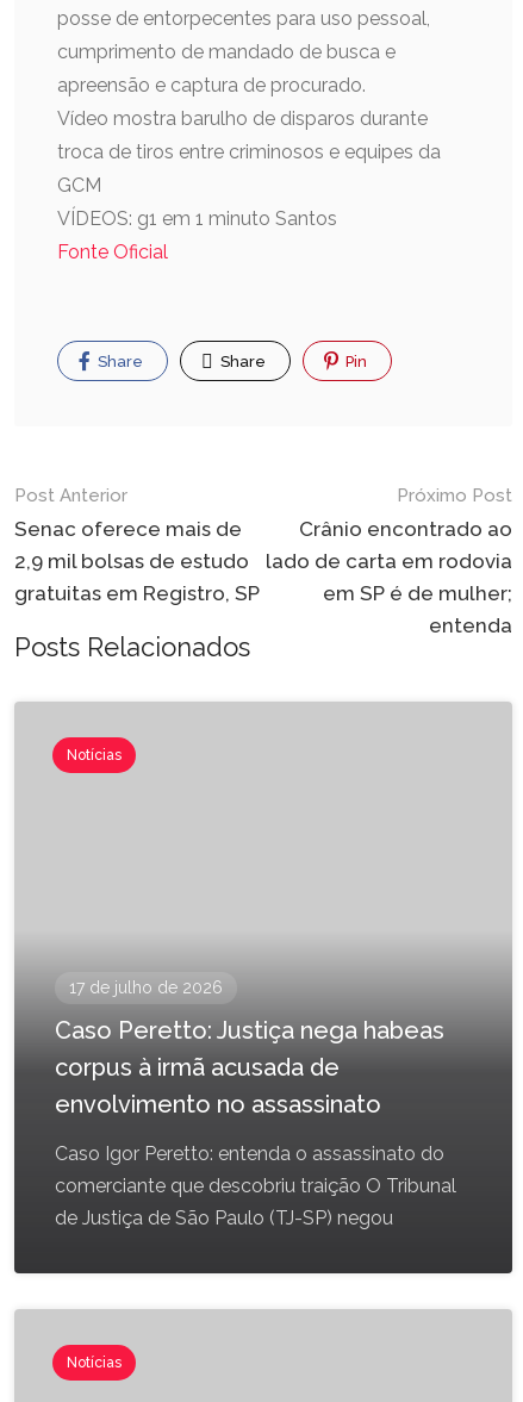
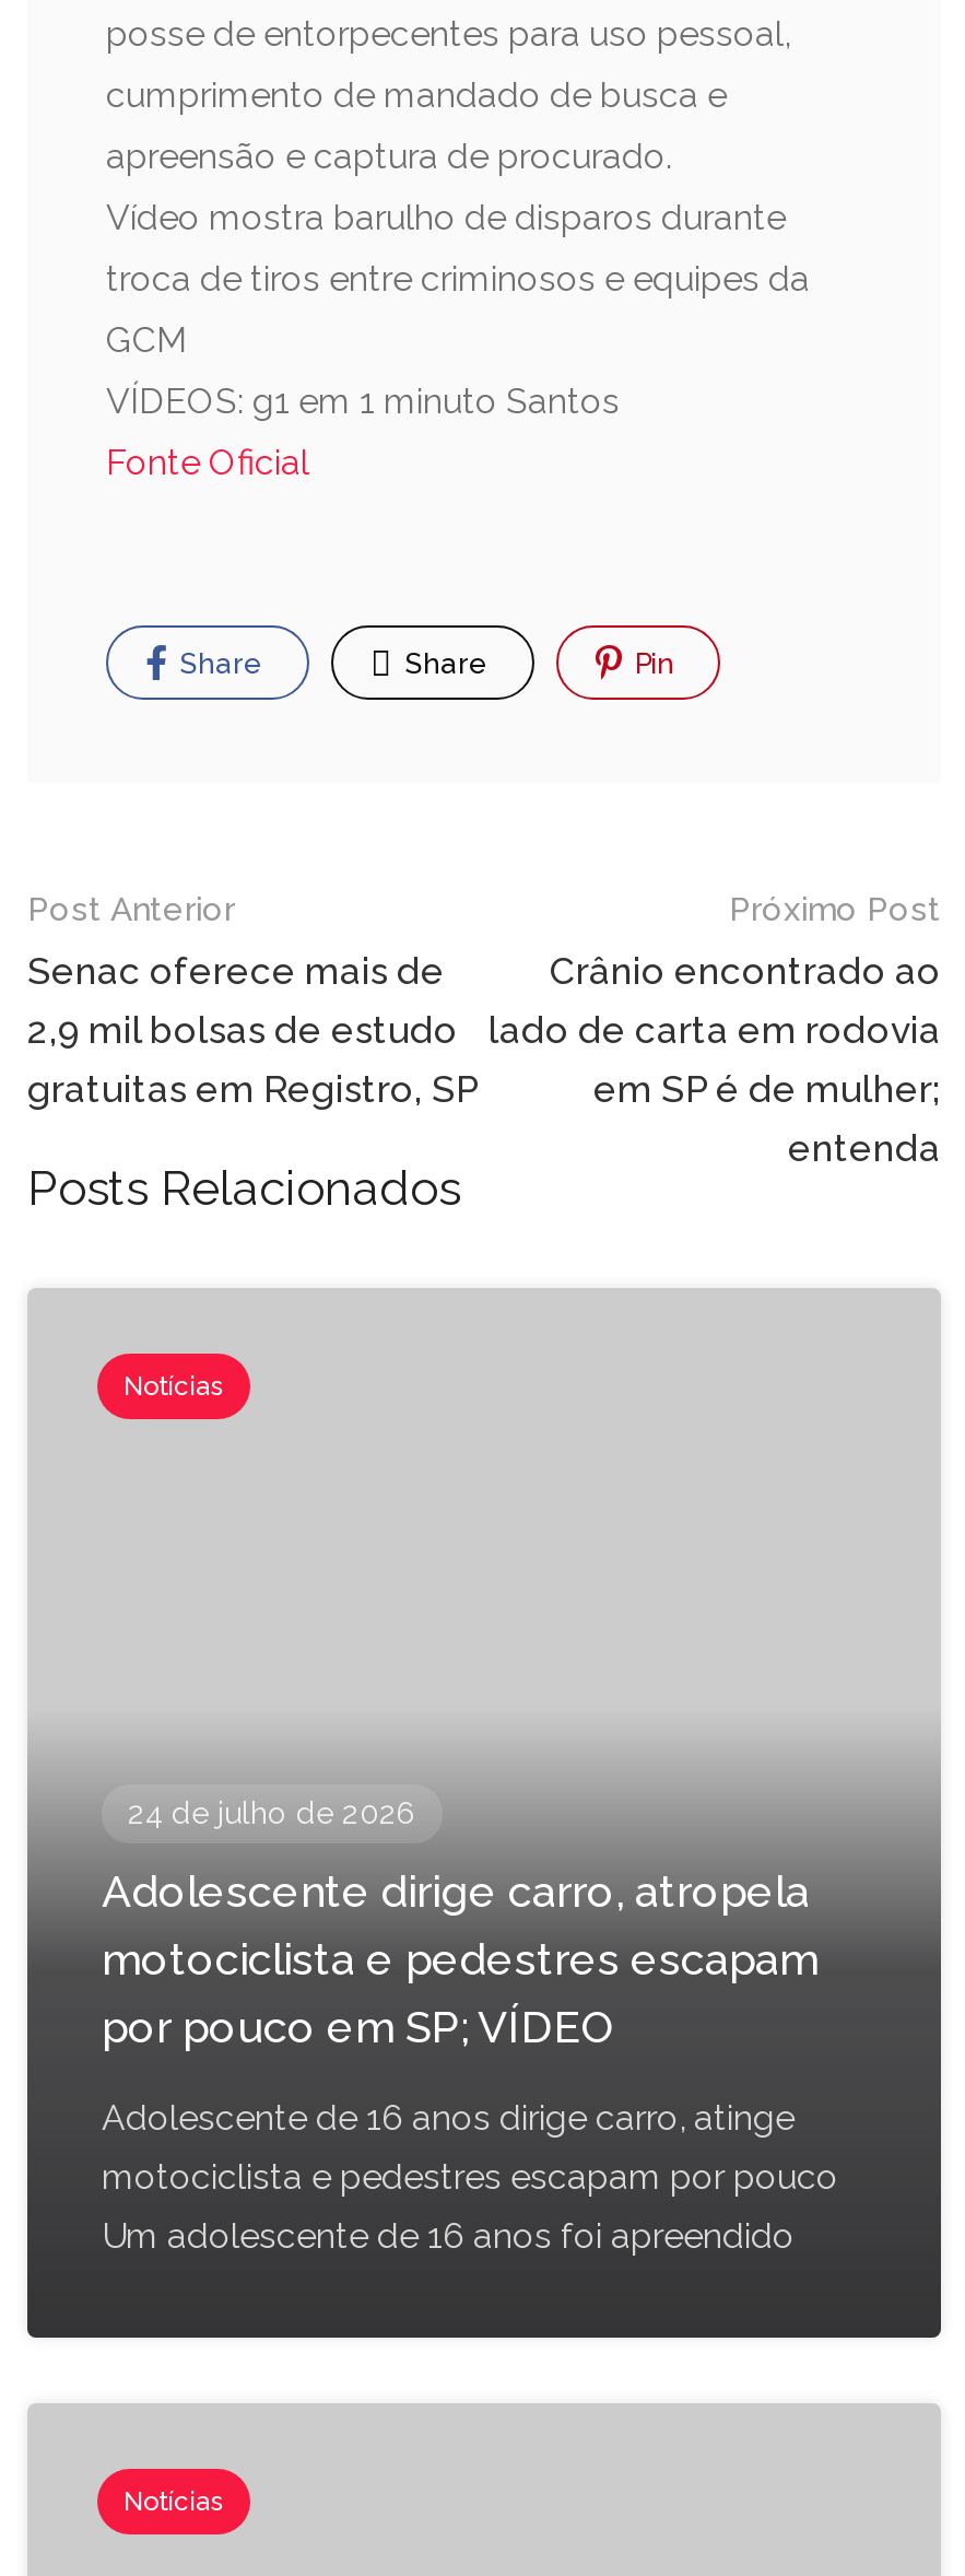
[69,978,223,997] 17 de julho de 2026 -> [128,1795,416,1830] 24 de julho de 2026
[55,1016,444,1119] Caso Peretto: Justiça nega habeas | corpus à irmã acusada de | envolvimento no assassinato -> [102,1865,819,2053] Adolescente dirige carro, atropela | motociclista e pedestres escapam | por pouco em SP; VÍDEO
[55,1142,456,1229] Caso Igor Peretto: entenda o assassinato do | comerciante que descobriu traição O Tribunal | de Justiça de São Paulo (TJ-SP) negou -> [102,2097,838,2257] Adolescente de 16 anos dirige carro, atinge | motociclista e pedestres escapam por pouco | Um adolescente de 16 anos foi apreendido

